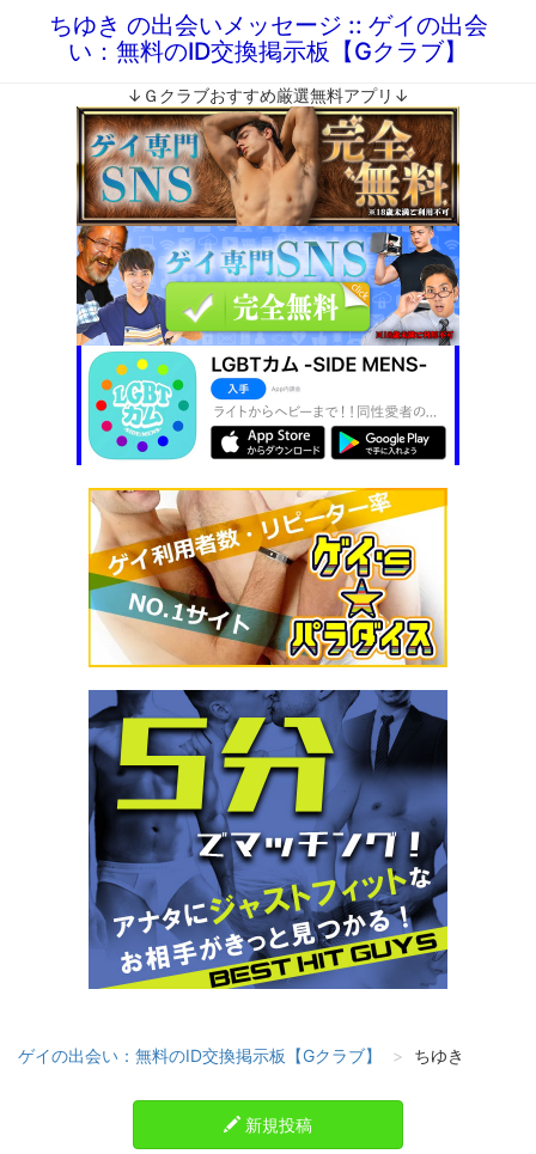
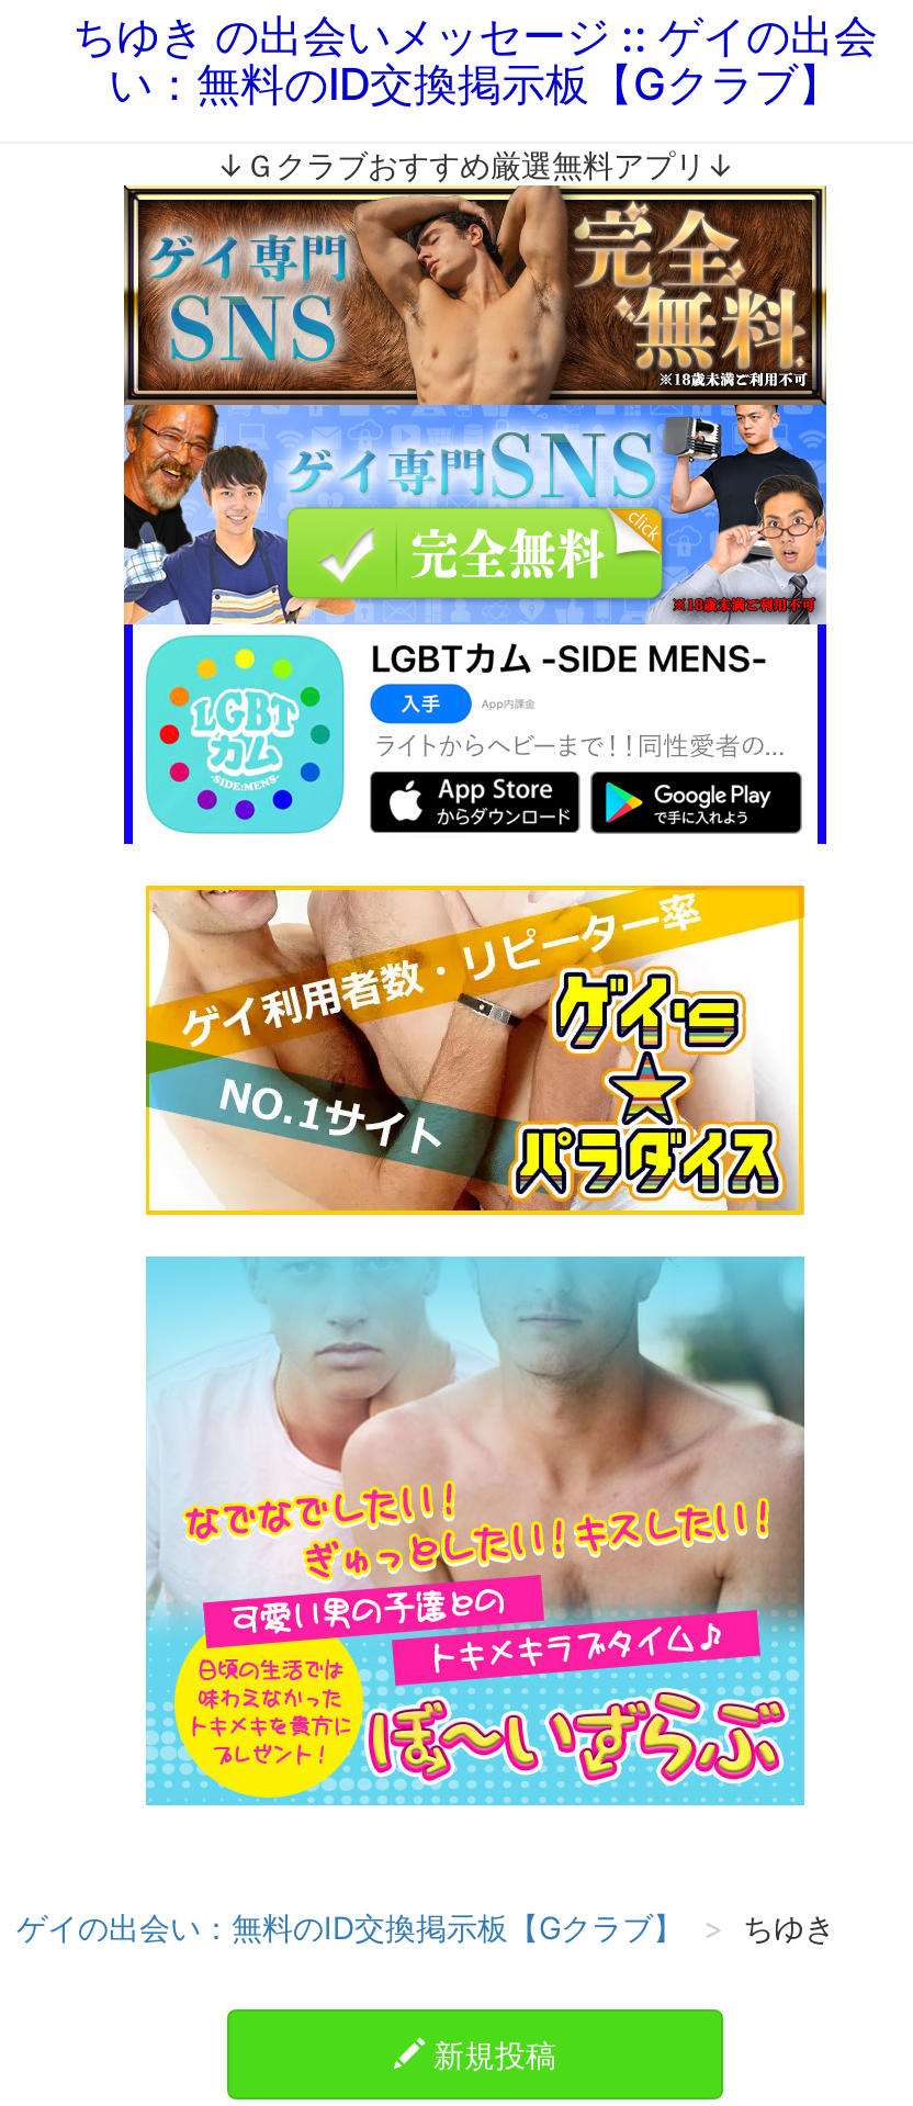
[87,689,449,990] [image] -> [144,1254,807,1807] [image]

